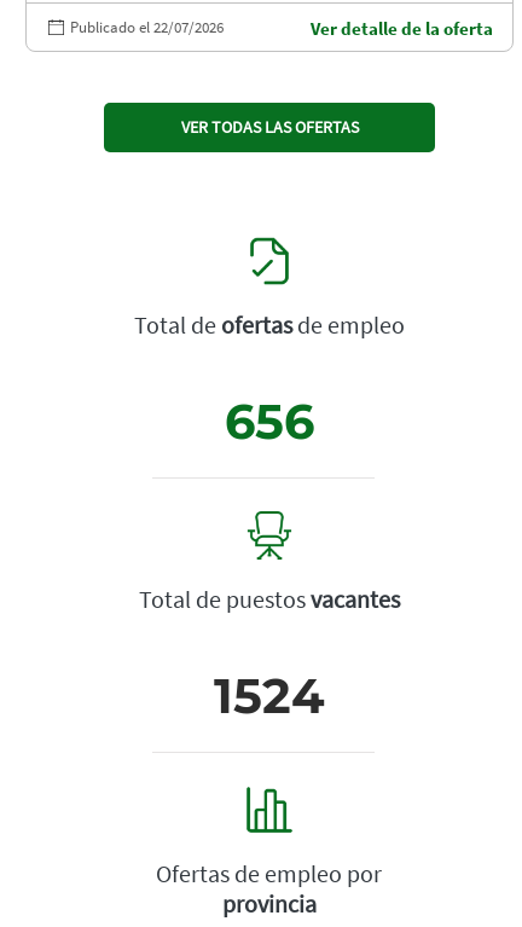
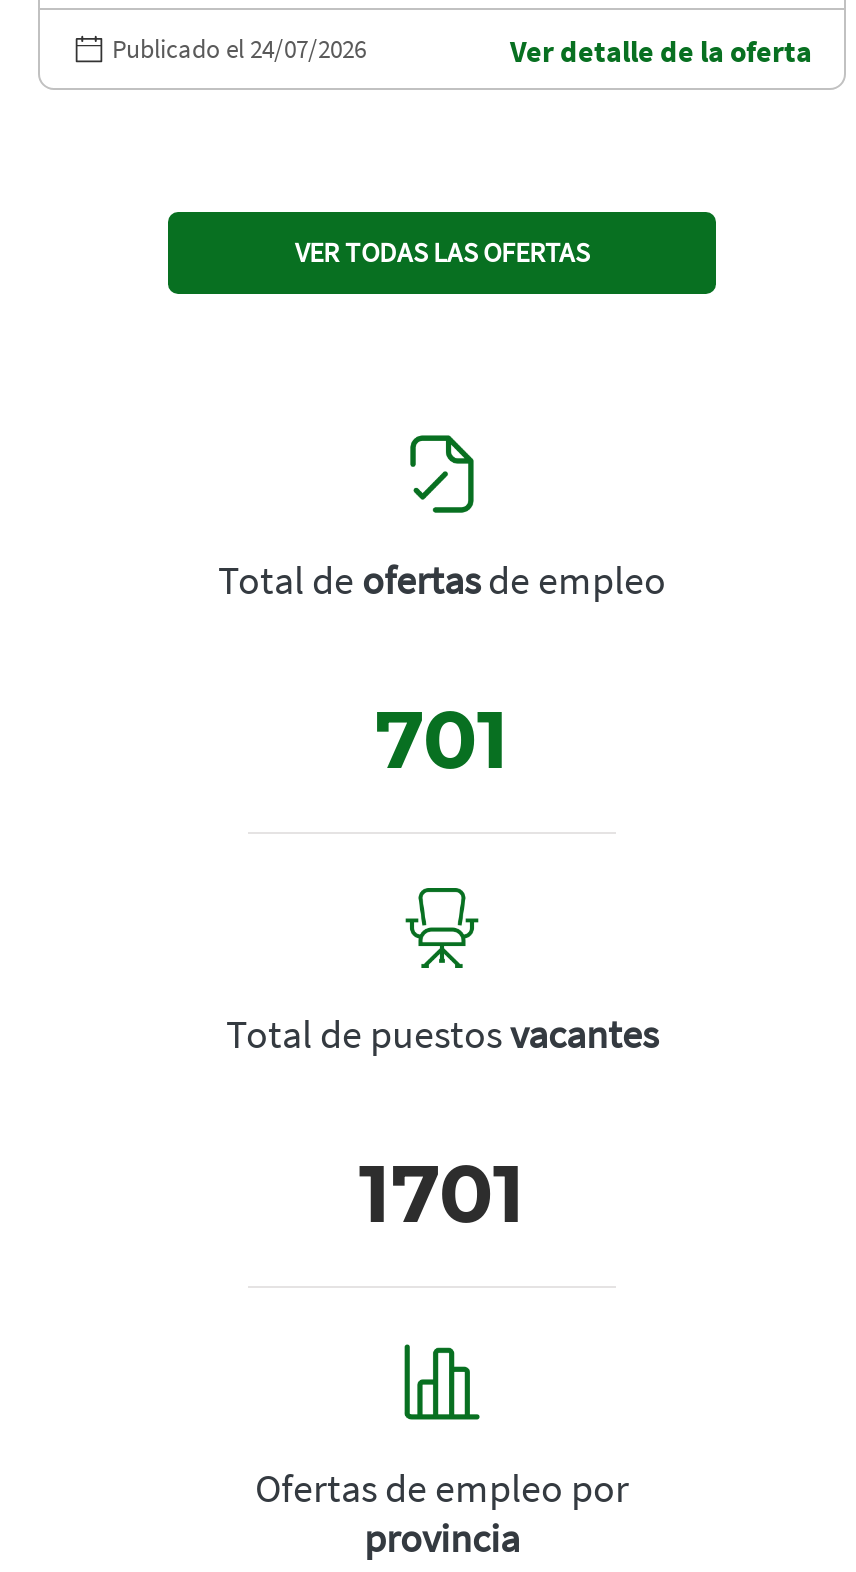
[70,17,224,37] Publicado el 22/07/2026 -> [112,32,366,66] Publicado el 24/07/2026
[225,392,314,451] 656 -> [375,691,509,789] 701
[214,666,325,725] 1524 -> [359,1145,525,1243] 1701

